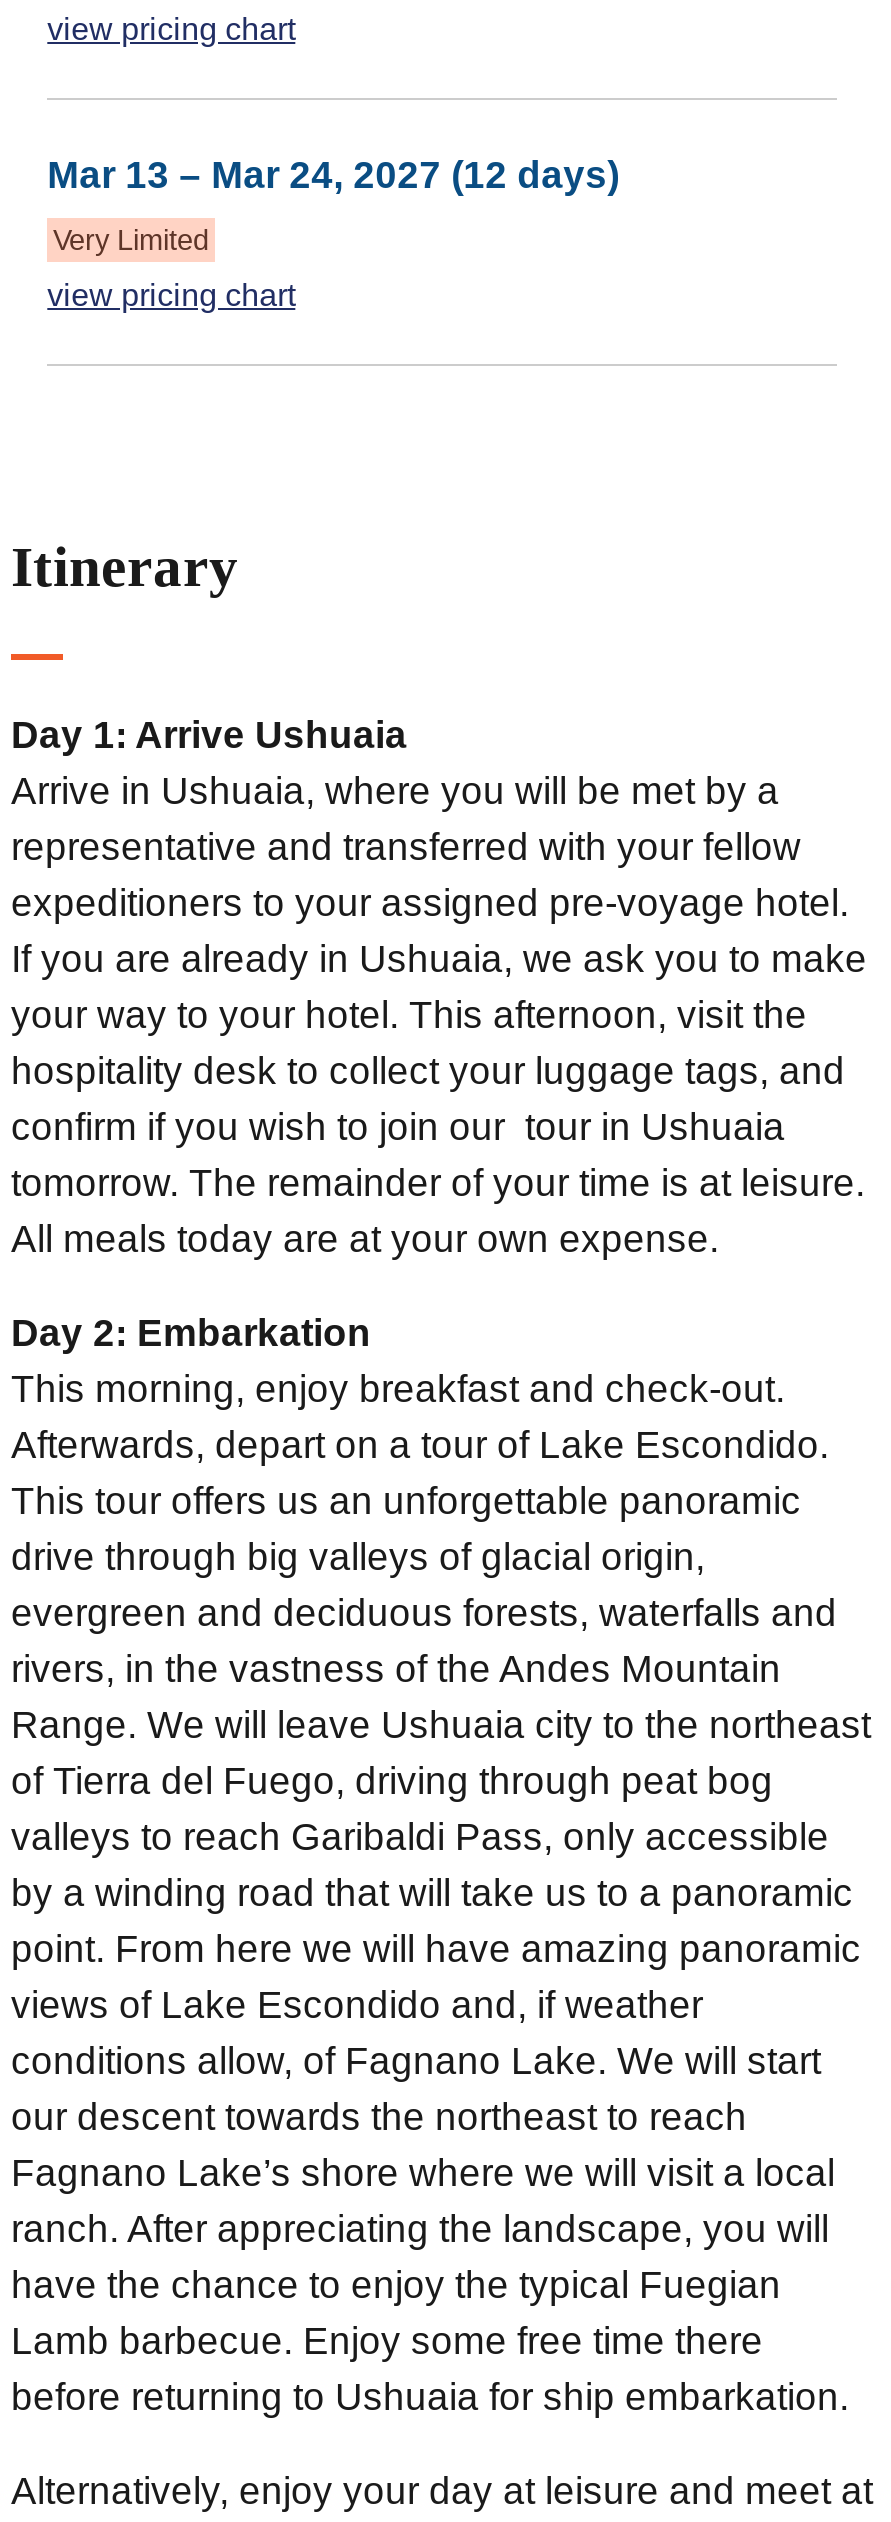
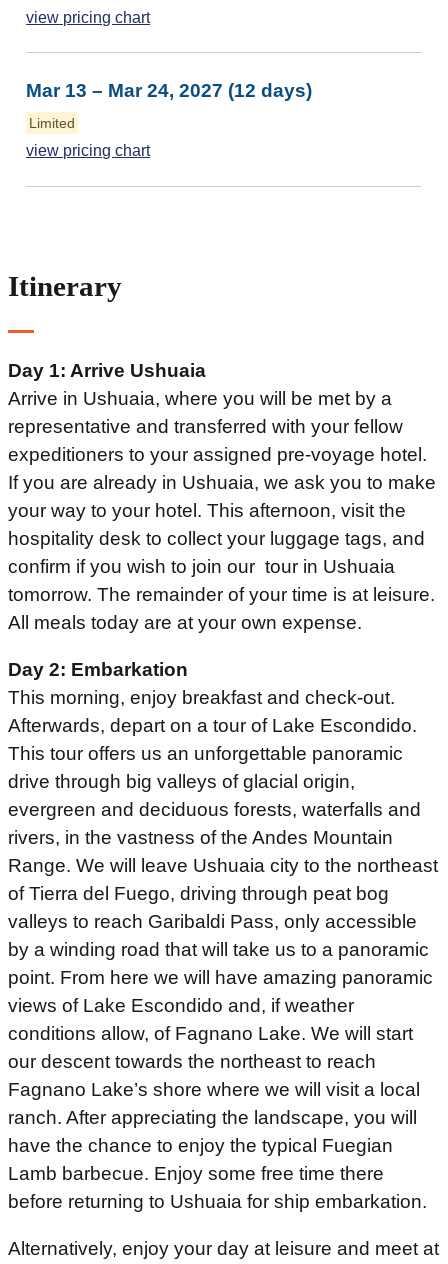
[53,224,209,256] Very Limited -> [29,115,75,131] Limited

